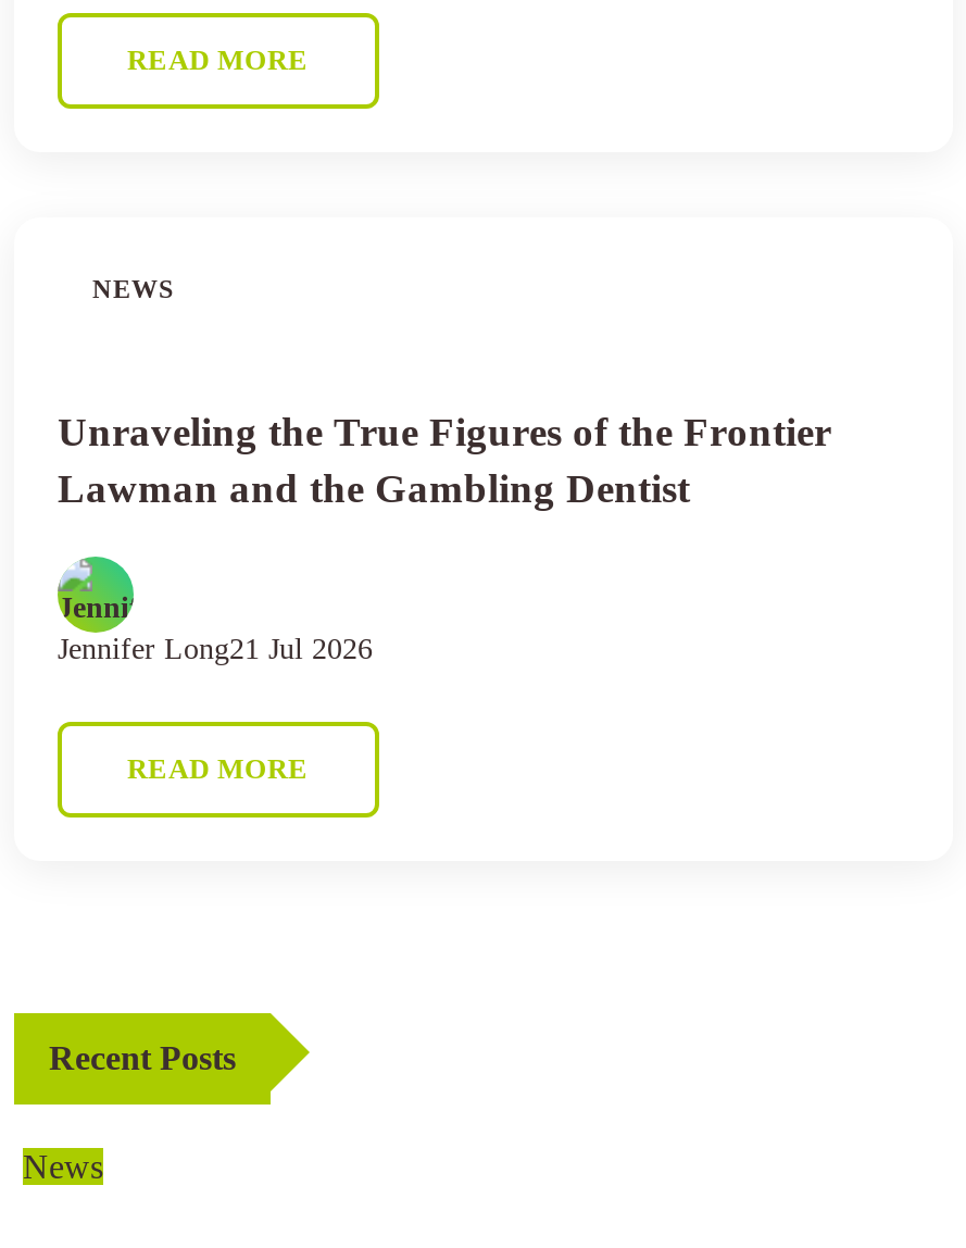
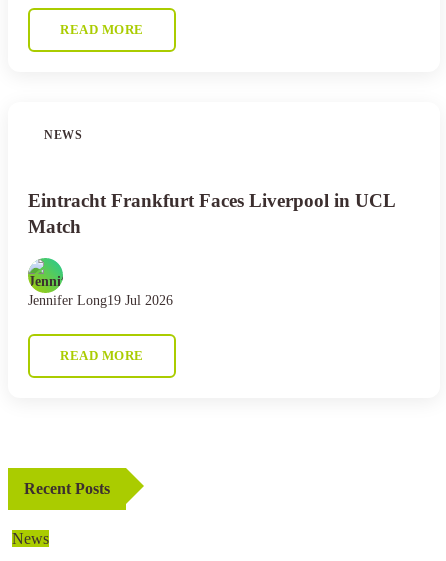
[58,408,831,510] Unraveling the True Figures of the Frontier | Lawman and the Gambling Dentist -> [28,190,395,237] Eintracht Frankfurt Faces Liverpool in UCL | Match
[58,634,373,666] Jennifer Long21 Jul 2026 -> [28,293,173,308] Jennifer Long19 Jul 2026

